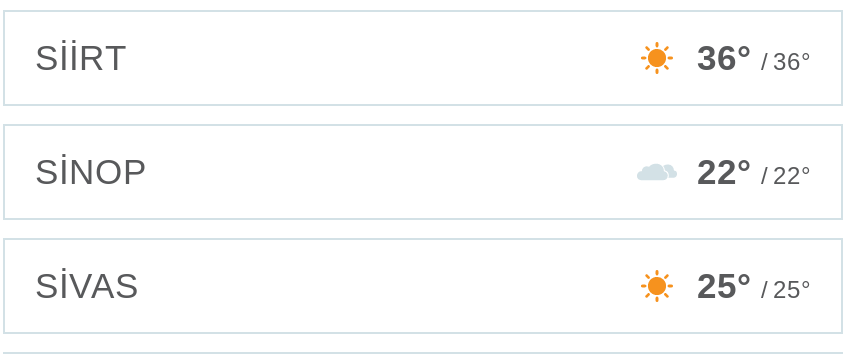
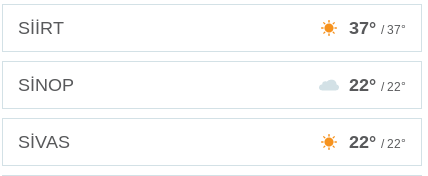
[697,38,811,78] 36° / 36° -> [349,18,406,38] 37° / 37°
[697,266,811,306] 25° / 25° -> [349,132,406,152] 22° / 22°

